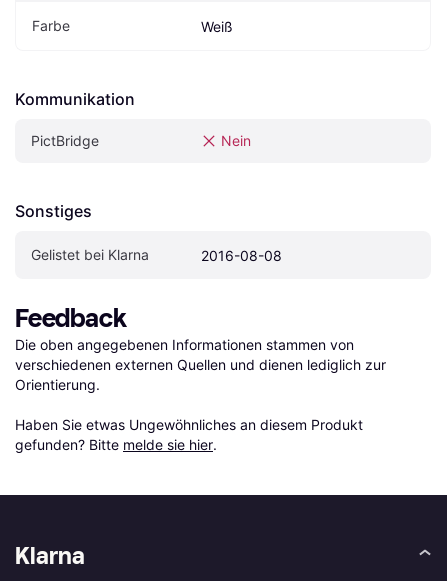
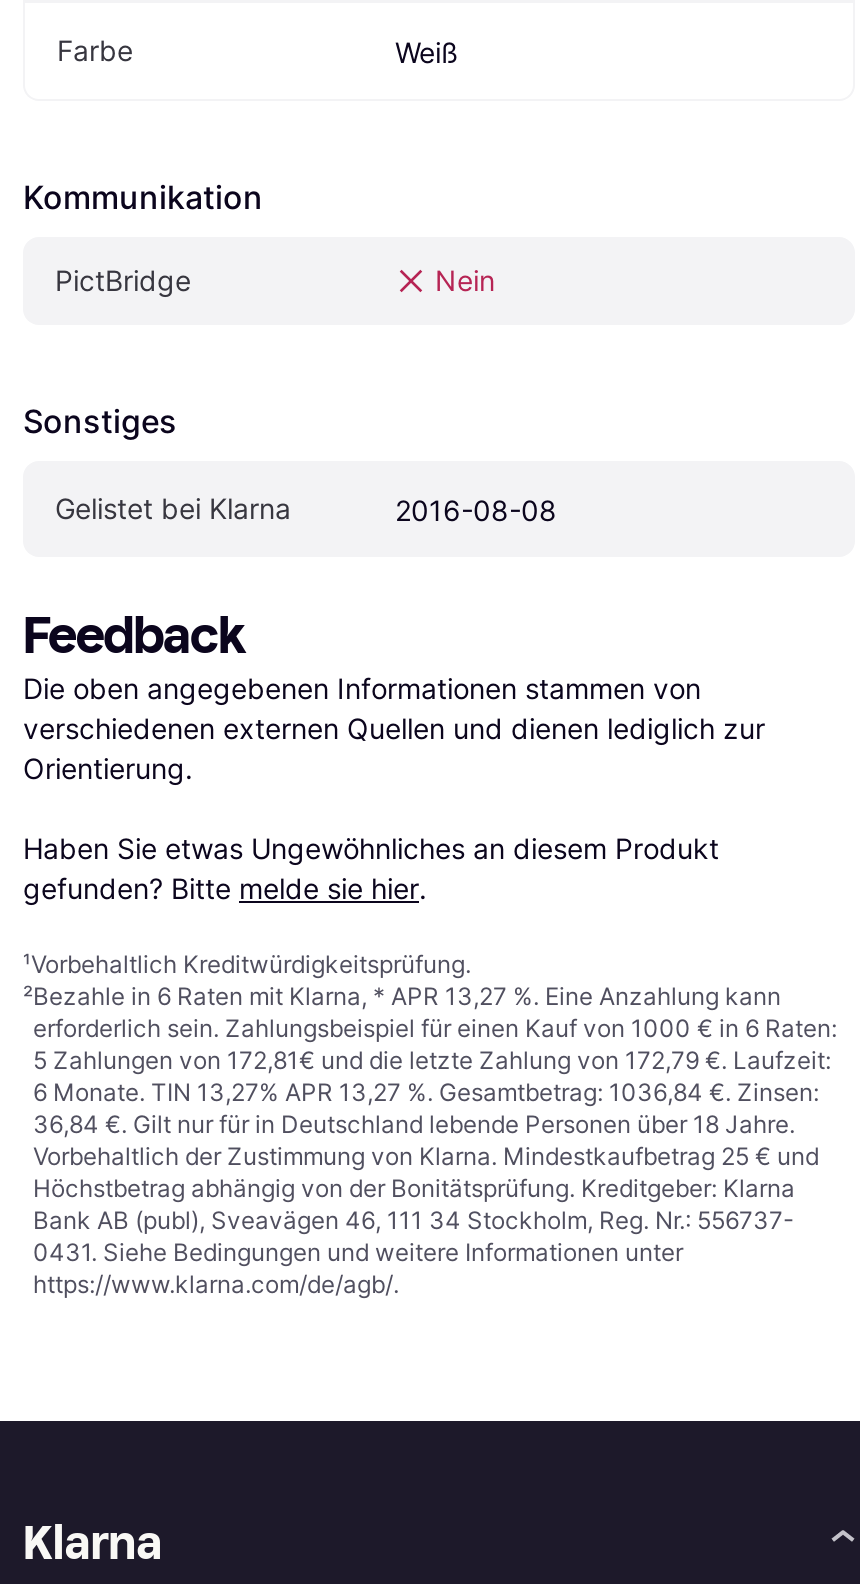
none -> [23,948,837,1298] ¹Vorbehaltlich Kreditwürdigkeitsprüfung. | ²Bezahle in 6 Raten mit Klarna, * APR 13,27 %. Eine Anzahlung kann | erforderlich sein. Zahlungsbeispiel für einen Kauf von 1000 € in 6 Raten: | 5 Zahlungen von 172,81€ und die letzte Zahlung von 172,79 €. Laufzeit: | 6 Monate. TIN 13,27% APR 13,27 %. Gesamtbetrag: 1036,84 €. Zinsen: | 36,84 €. Gilt nur für in Deutschland lebende Personen über 18 Jahre. | Vorbehaltlich der Zustimmung von Klarna. Mindestkaufbetrag 25 € und | Höchstbetrag abhängig von der Bonitätsprüfung. Kreditgeber: Klarna | Bank AB (publ), Sveavägen 46, 111 34 Stockholm, Reg. Nr.: 556737- | 0431. Siehe Bedingungen und weitere Informationen unter | https://www.klarna.com/de/agb/.

